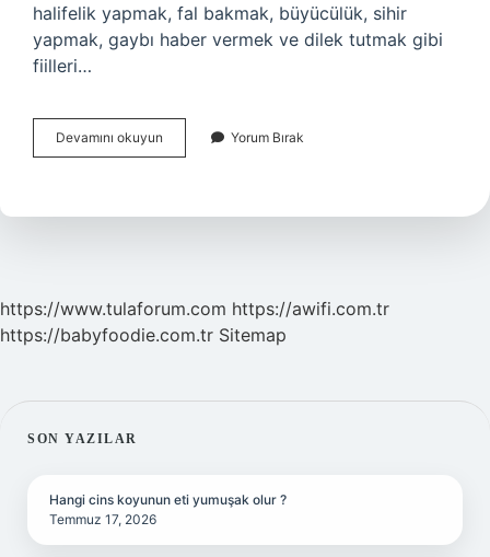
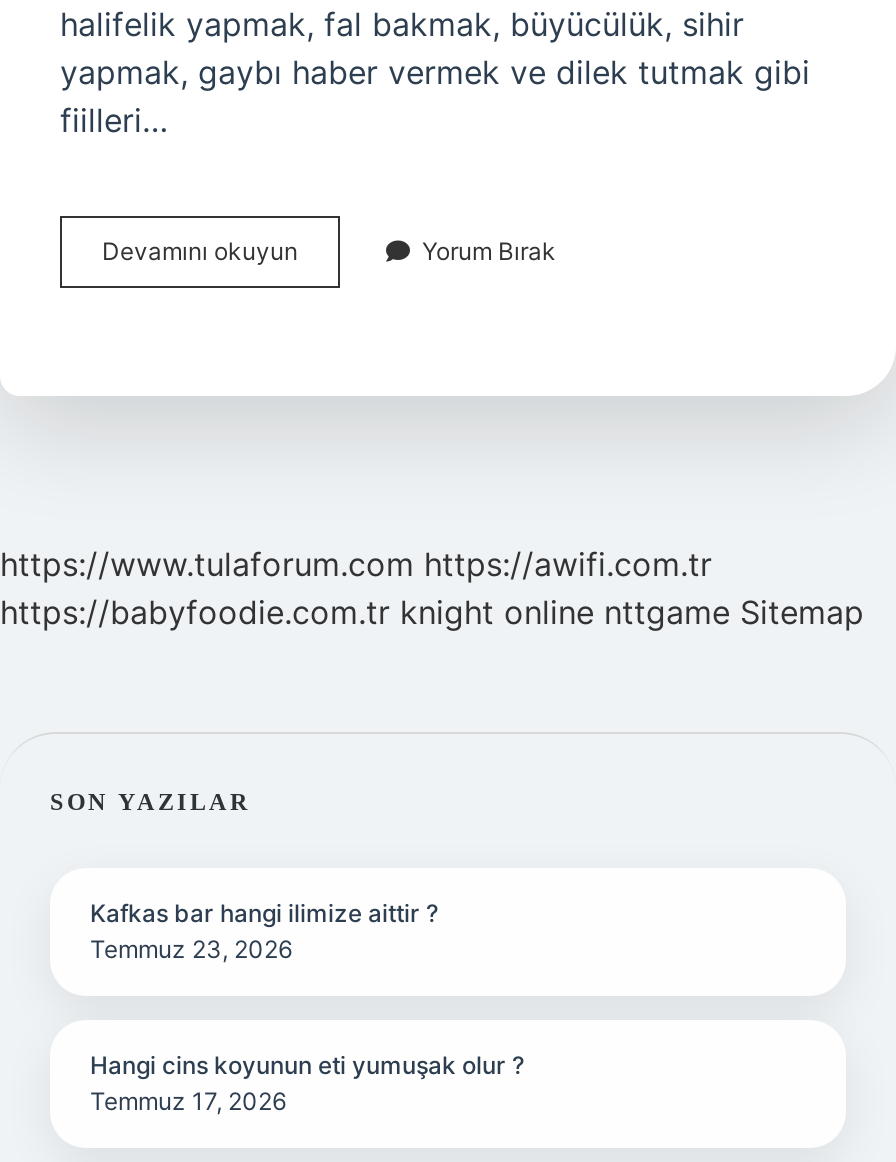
[0,324,287,346] https://babyfoodie.com.tr Sitemap -> [0,592,864,632] https://babyfoodie.com.tr knight online nttgame Sitemap
none -> [90,898,438,964] Kafkas bar hangi ilimize aittir ? | Temmuz 23, 2026

